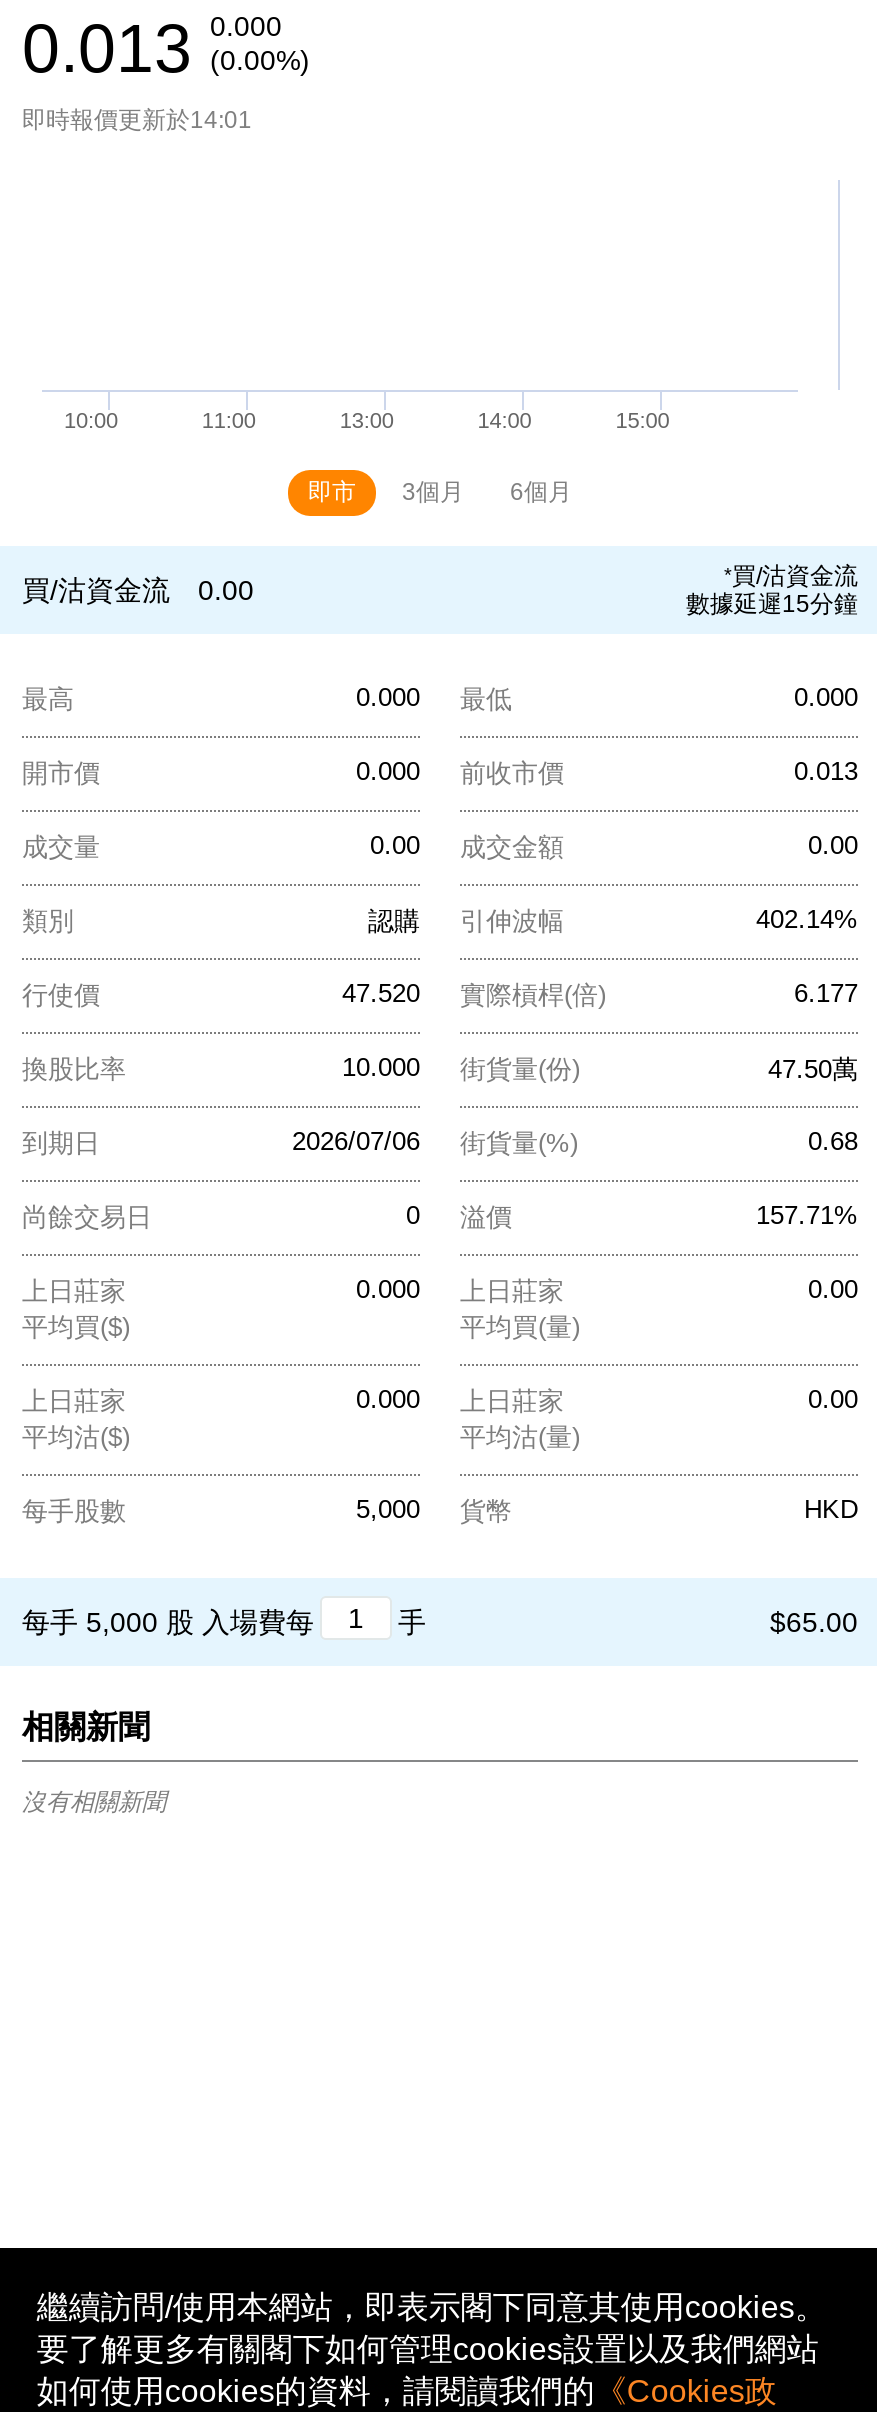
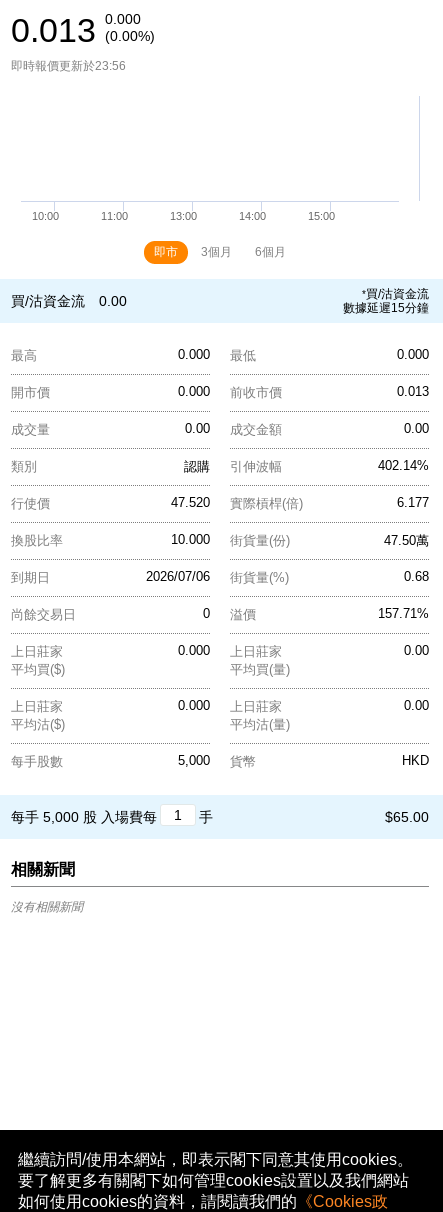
[22,106,252,134] 即時報價更新於14:01 -> [11,59,126,73] 即時報價更新於23:56

